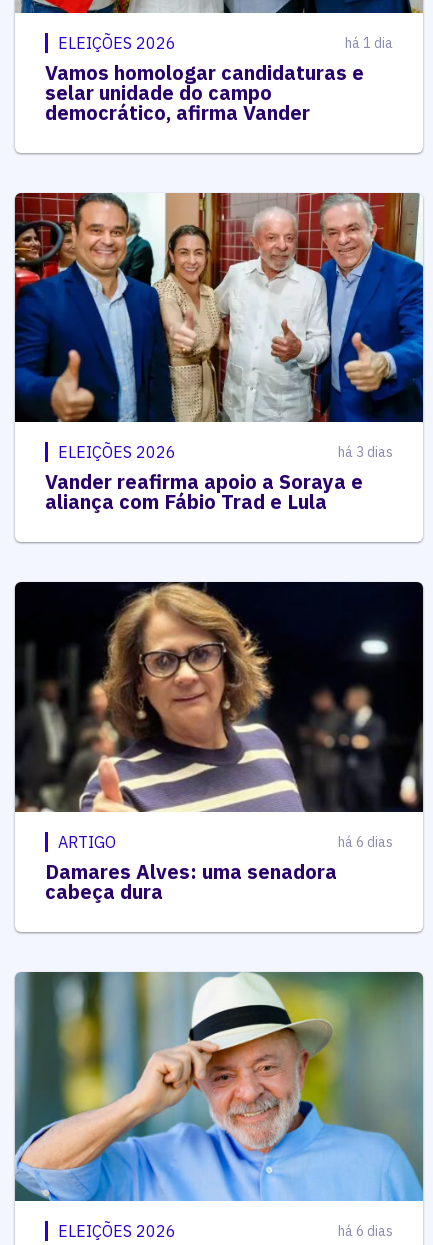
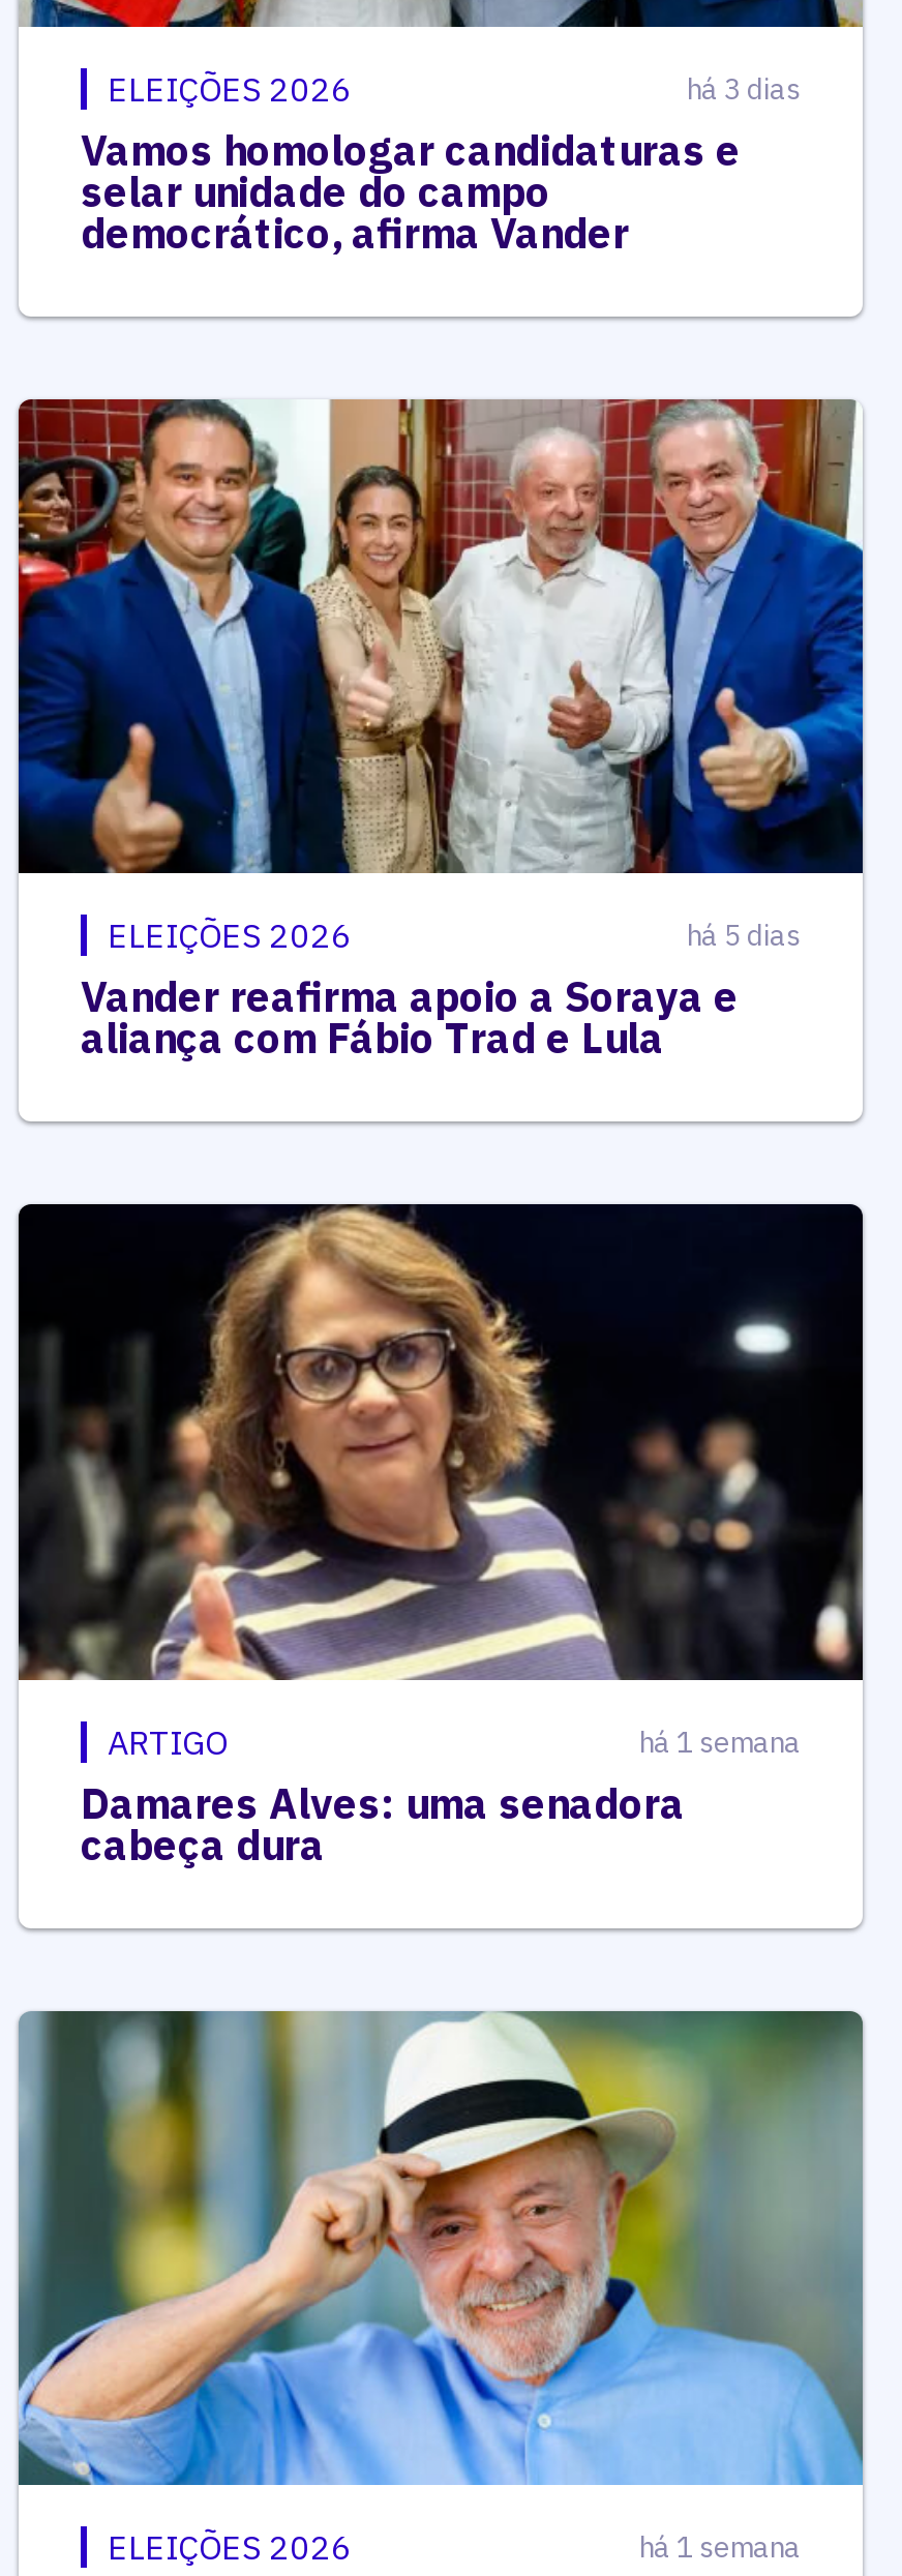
[345,34,393,52] há 1 dia -> [687,70,801,107] há 3 dias
[338,443,393,461] há 3 dias -> [687,917,801,955] há 5 dias
[338,833,393,851] há 6 dias -> [639,1723,801,1761] há 1 semana
[338,1222,393,1240] há 6 dias -> [639,2529,801,2566] há 1 semana

